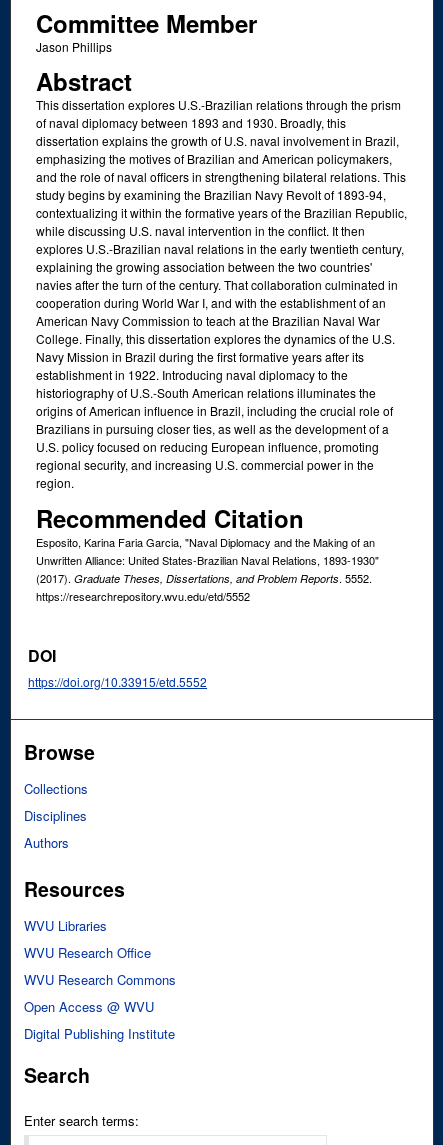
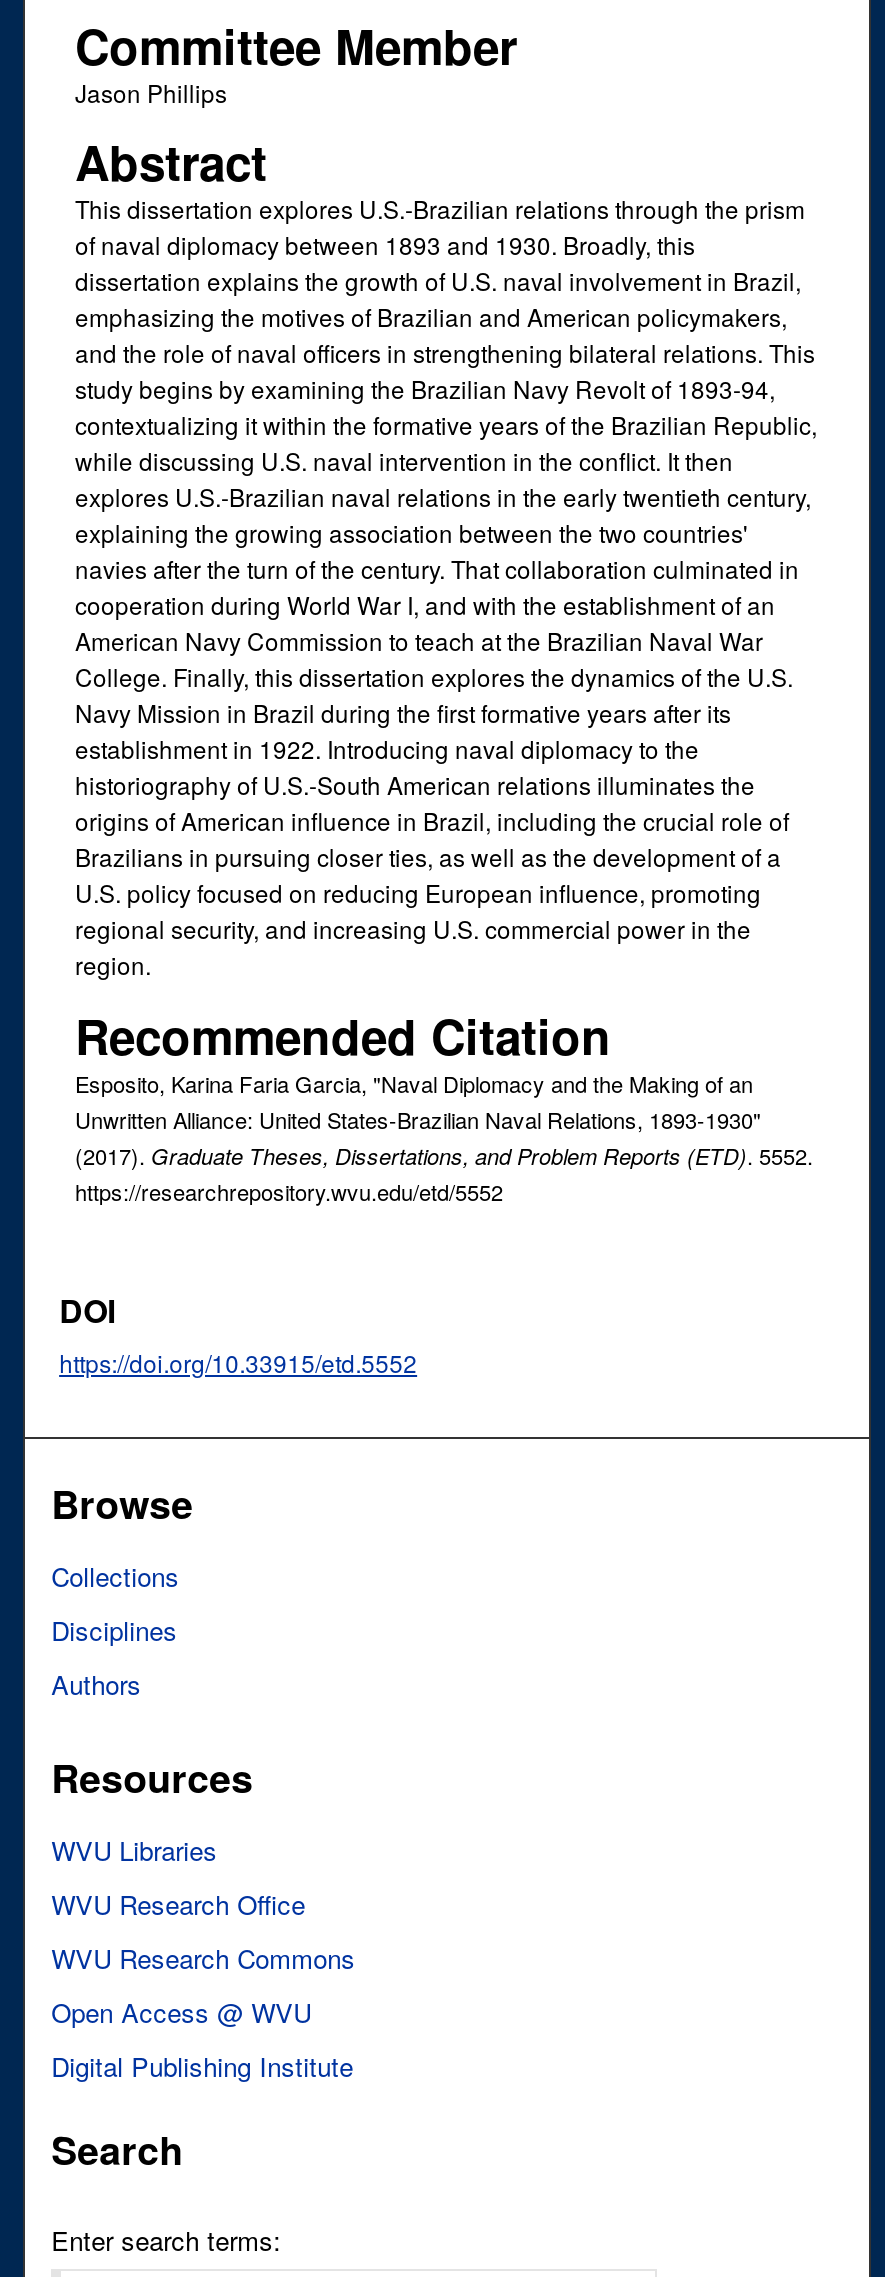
[36,570,372,586] (2017). Graduate Theses, Dissertations, and Problem Reports. 5552. -> [75,1138,813,1170] (2017). Graduate Theses, Dissertations, and Problem Reports (ETD). 5552.

